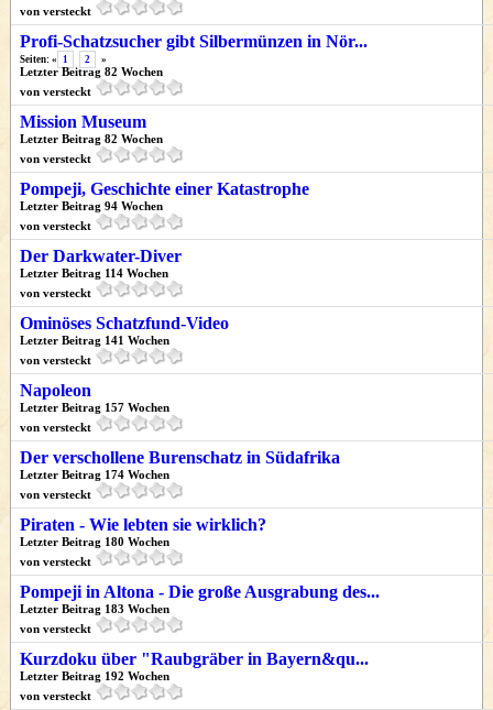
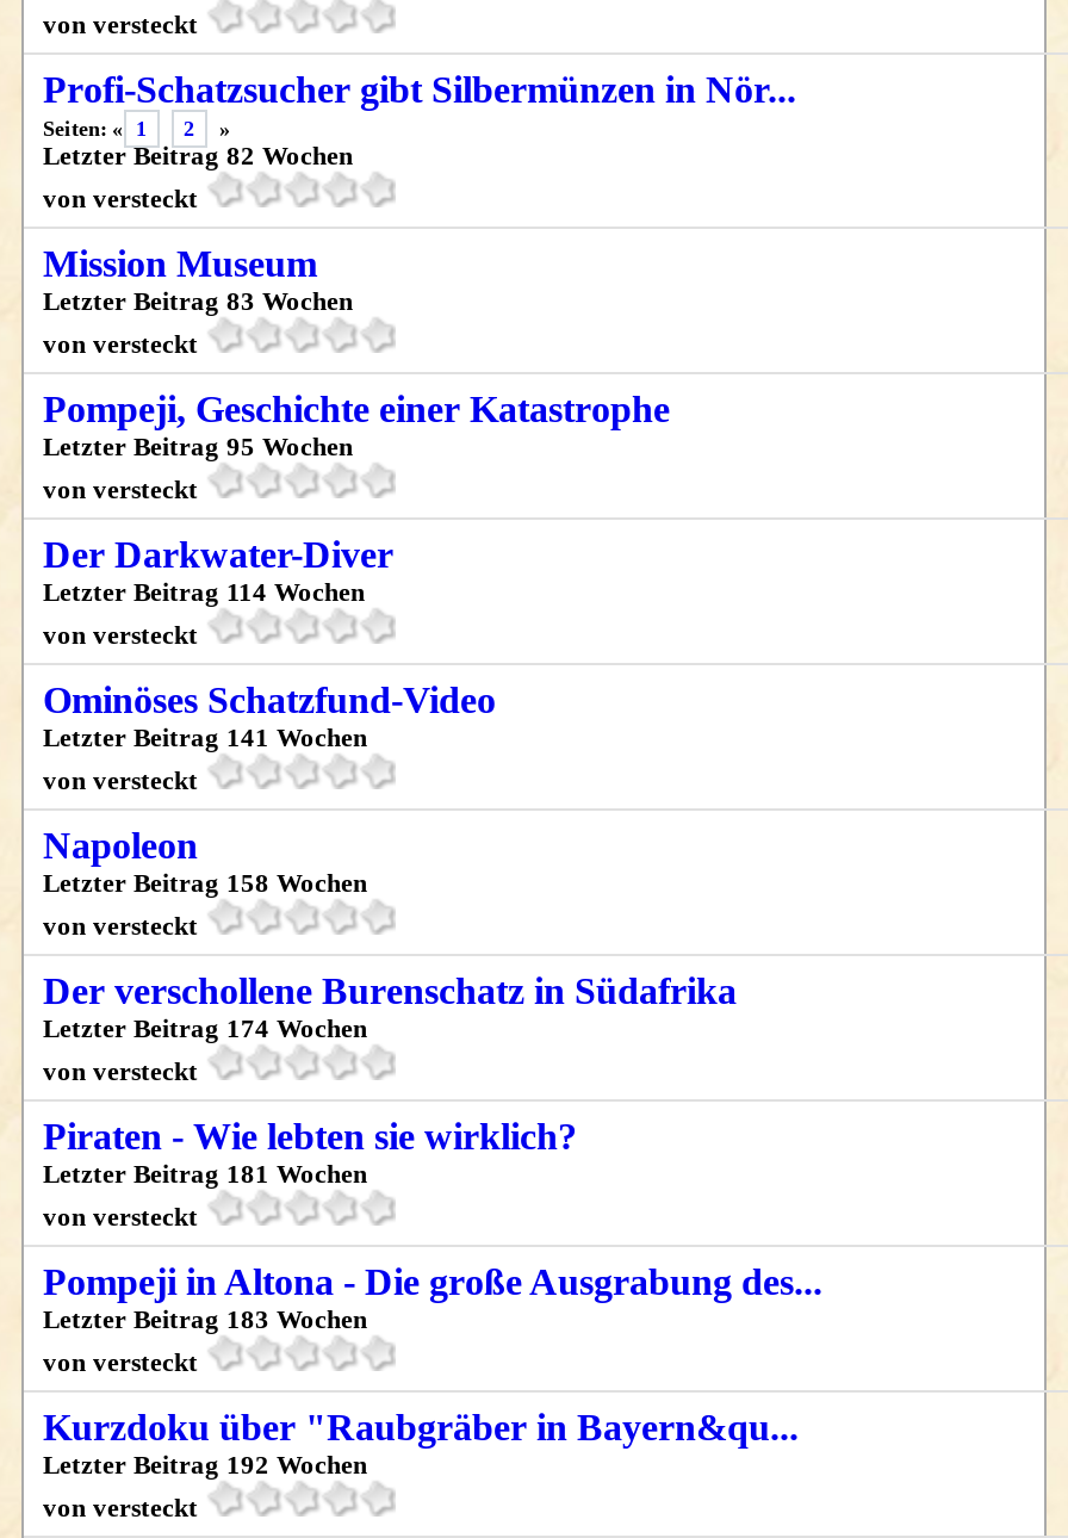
[20,132,163,145] Letzter Beitrag 82 Wochen -> [43,286,353,315] Letzter Beitrag 83 Wochen
[20,199,163,212] Letzter Beitrag 94 Wochen -> [43,432,353,460] Letzter Beitrag 95 Wochen
[20,401,169,414] Letzter Beitrag 157 Wochen -> [43,868,367,897] Letzter Beitrag 158 Wochen
[20,535,169,548] Letzter Beitrag 180 Wochen -> [43,1159,367,1187] Letzter Beitrag 181 Wochen

